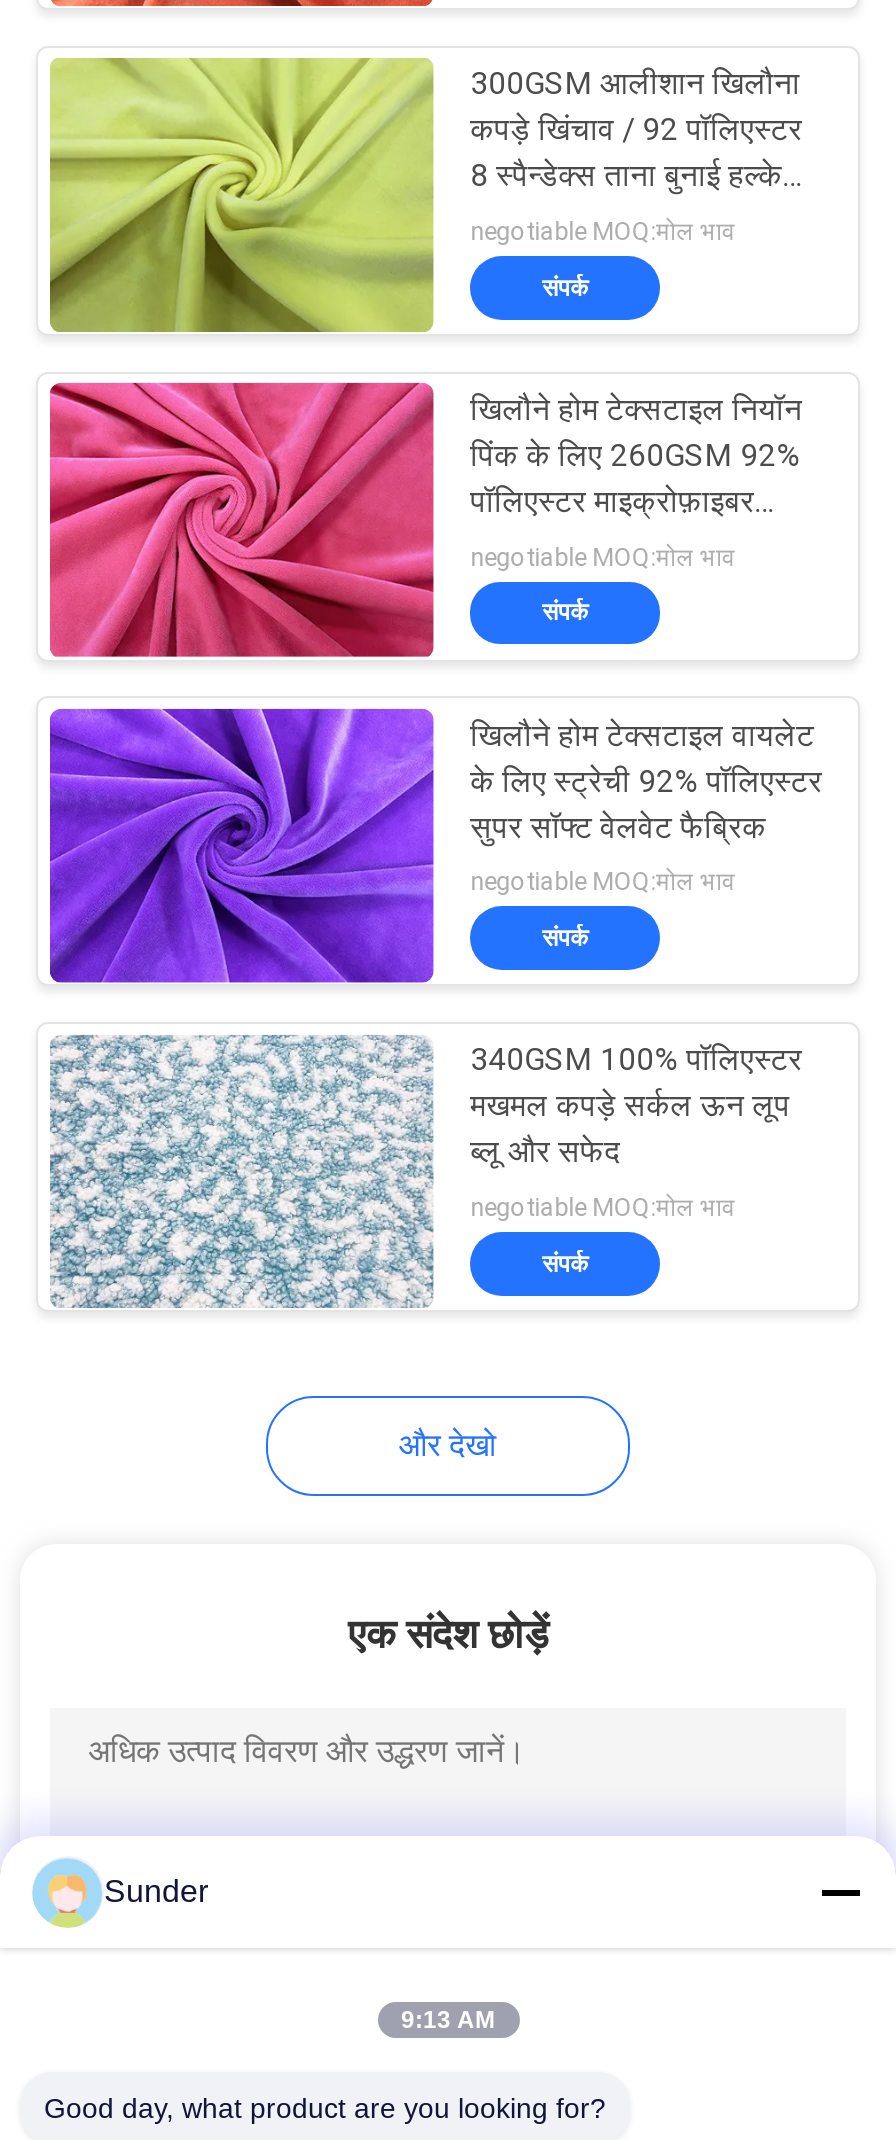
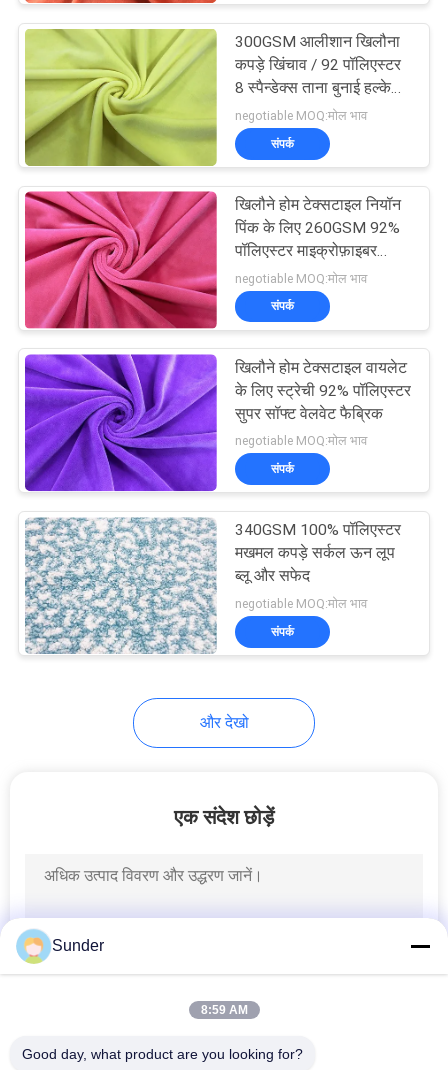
[401,2006,495,2034] 9:13 AM -> [200,1003,247,1017] 8:59 AM

